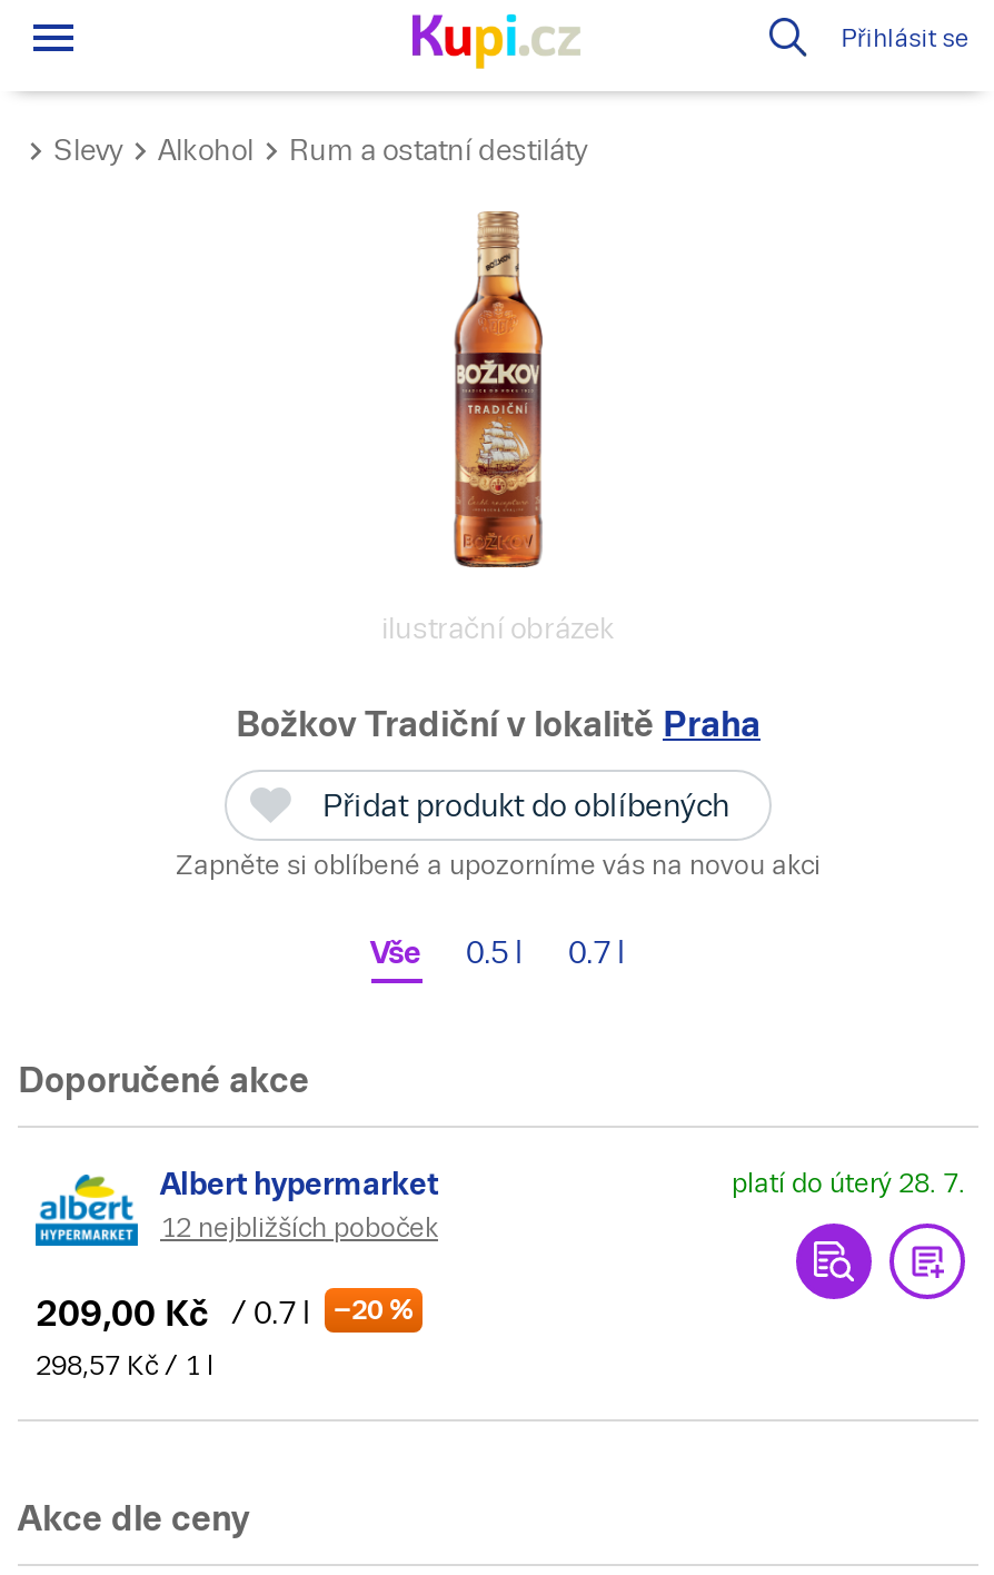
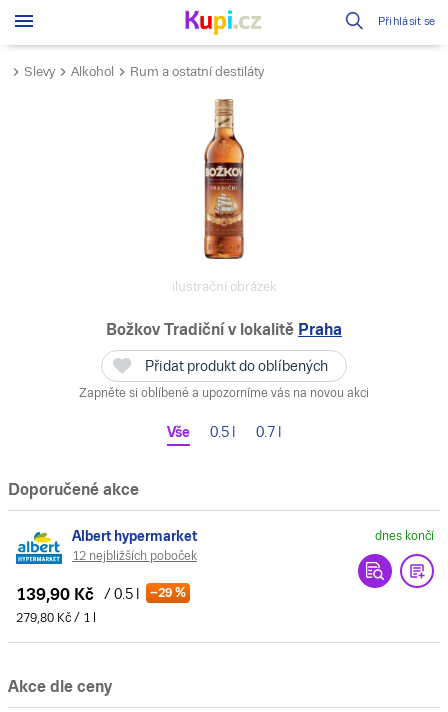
[732,1168,965,1199] platí do úterý 28. 7. -> [375,529,434,543] dnes končí
[36,1292,414,1335] 209,00 Kč / 0.7 l | –20 % -> [16,585,186,604] 139,90 Kč / 0.5 l | –29 %
[36,1350,213,1381] 298,57 Kč / 1 l -> [16,611,96,625] 279,80 Kč / 1 l

